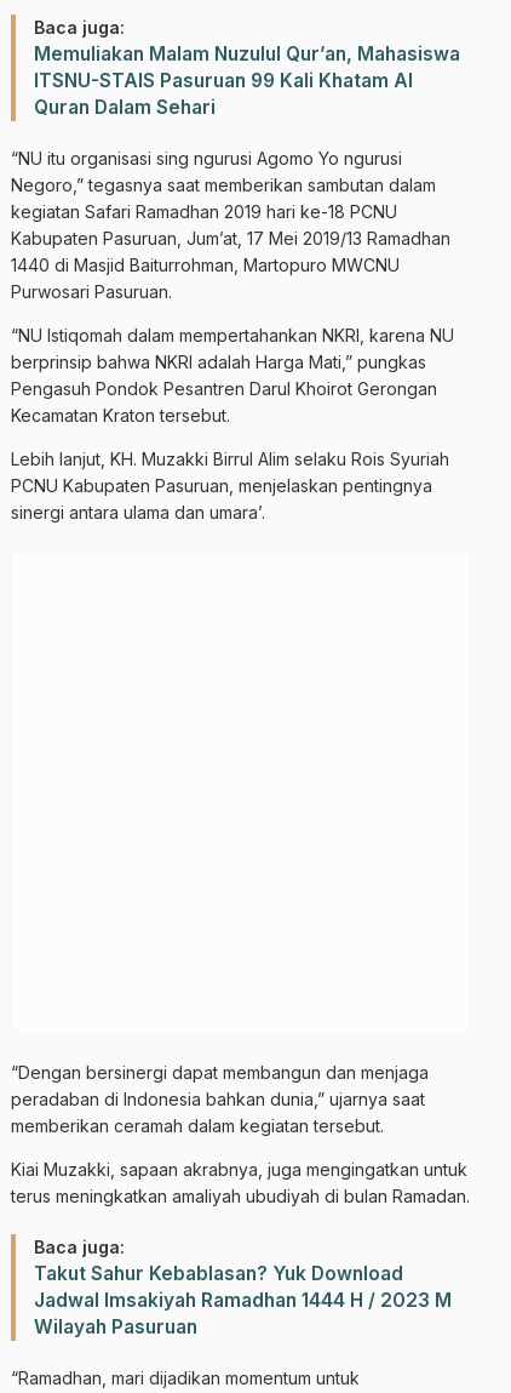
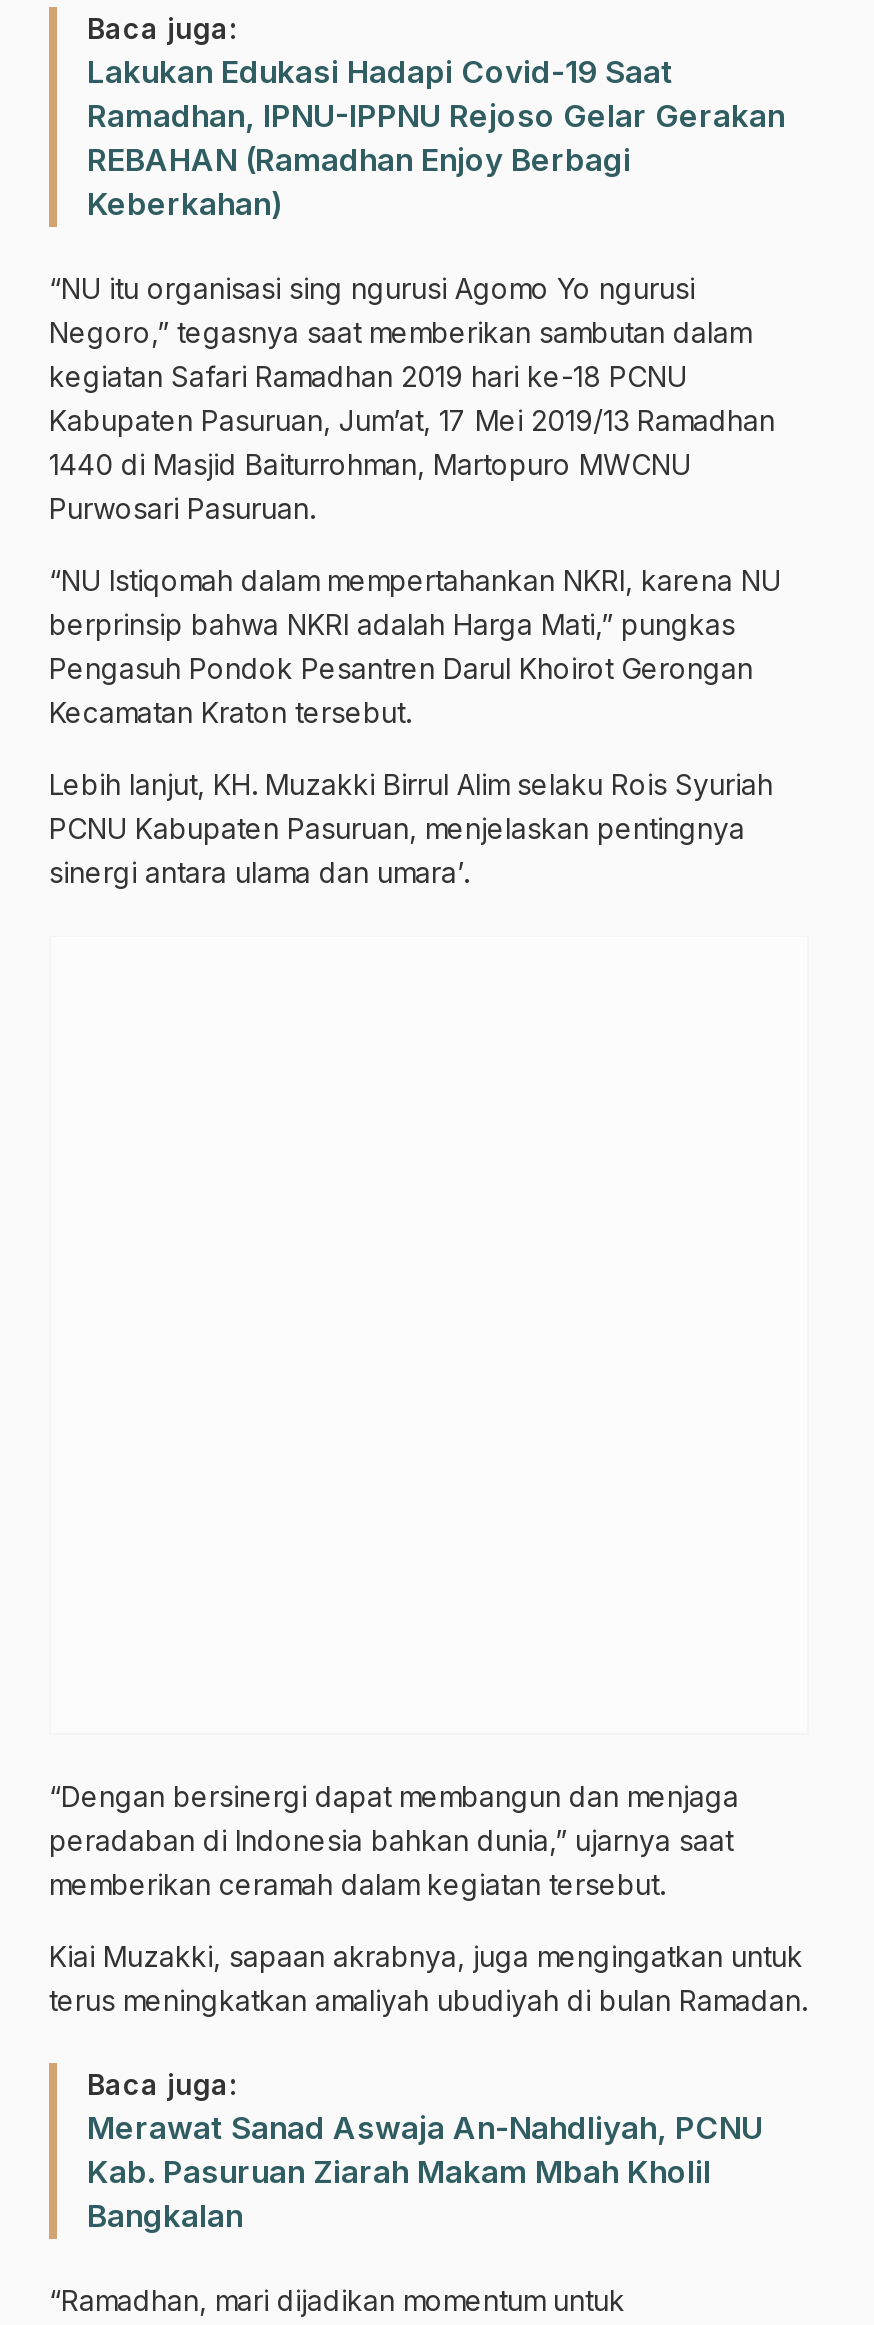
[34,43,460,119] Memuliakan Malam Nuzulul Qur’an, Mahasiswa | ITSNU-STAIS Pasuruan 99 Kali Khatam Al | Quran Dalam Sehari -> [87,54,785,224] Lakukan Edukasi Hadapi Covid-19 Saat | Ramadhan, IPNU-IPPNU Rejoso Gelar Gerakan | REBAHAN (Ramadhan Enjoy Berbagi | Keberkahan)
[34,1263,452,1339] Takut Sahur Kebablasan? Yuk Download | Jadwal Imsakiyah Ramadhan 1444 H / 2023 M | Wilayah Pasuruan -> [87,2110,763,2236] Merawat Sanad Aswaja An-Nahdliyah, PCNU | Kab. Pasuruan Ziarah Makam Mbah Kholil | Bangkalan

